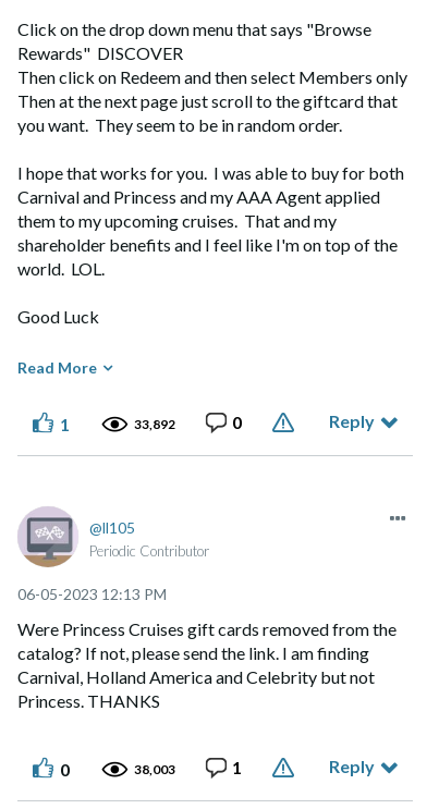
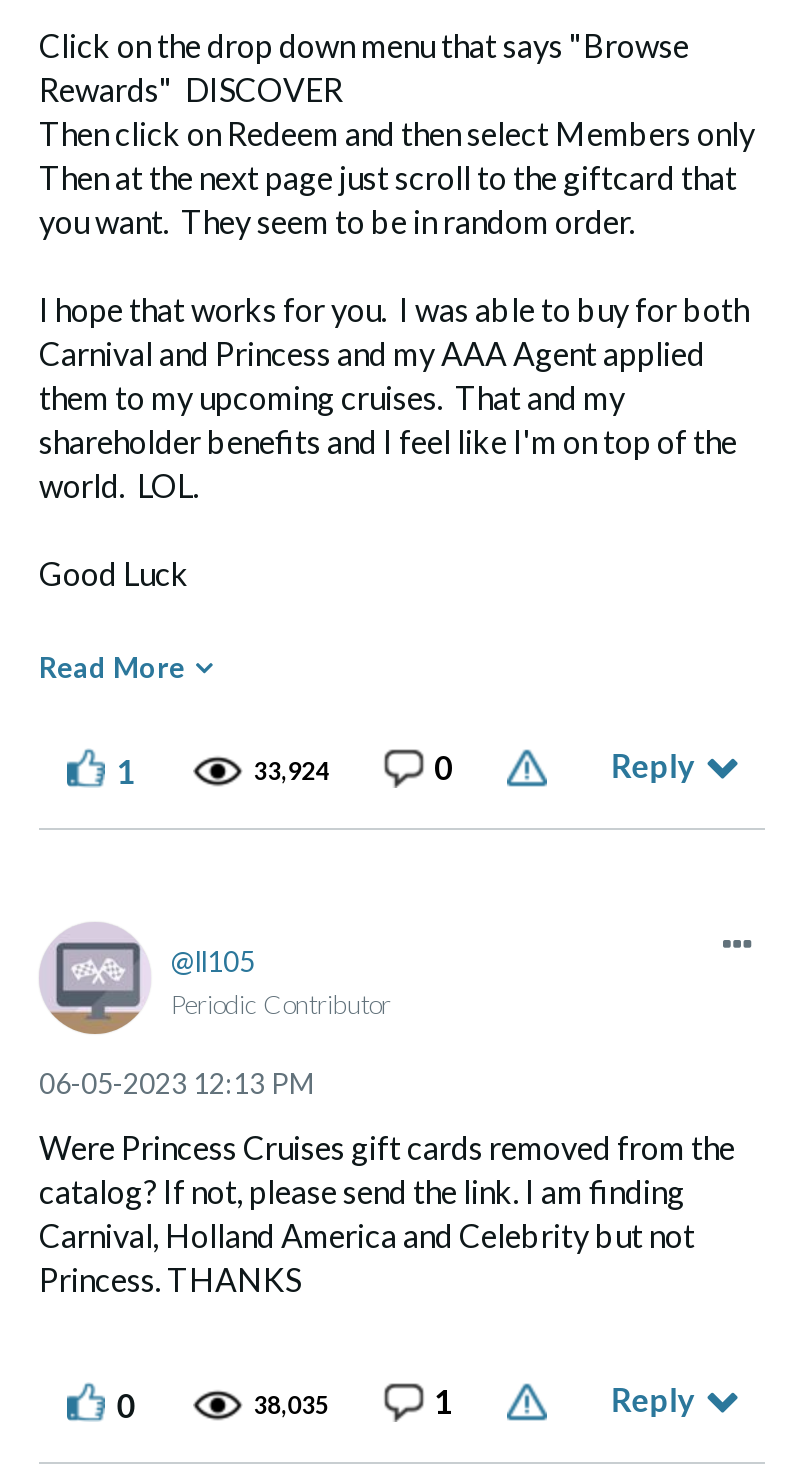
[134,416,175,432] 33,892 -> [253,755,329,785] 33,924
[134,761,175,777] 38,003 -> [253,1389,329,1419] 38,035

